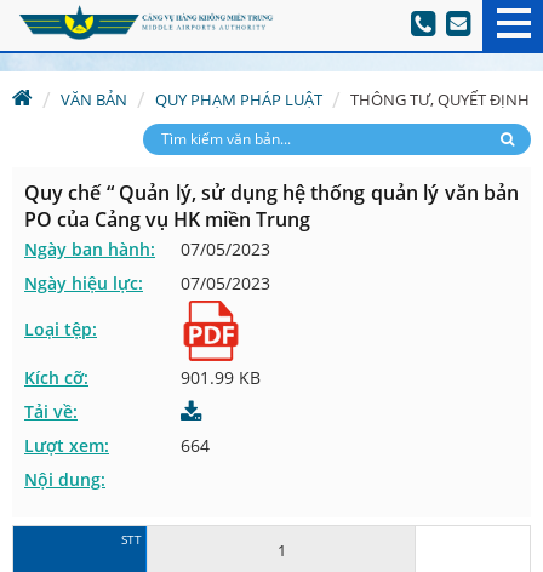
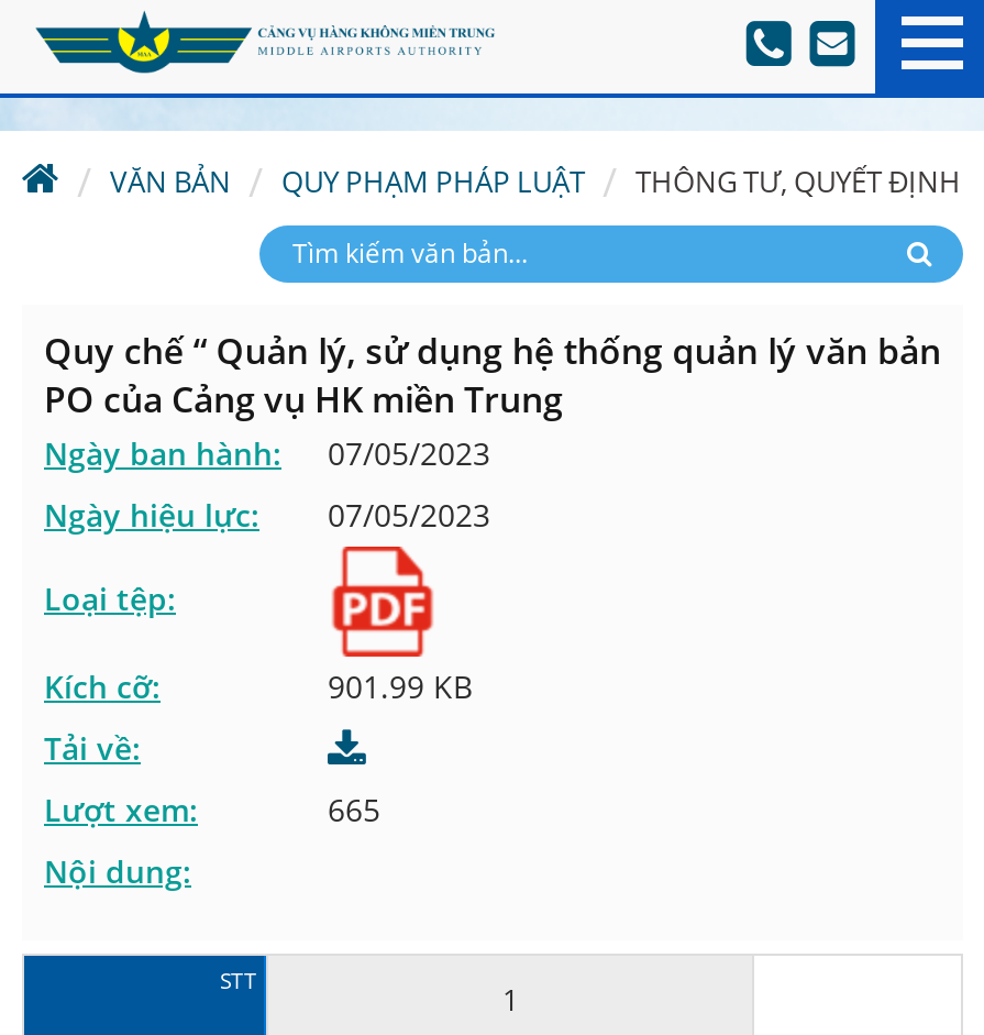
[176,434,210,457] 664 -> [319,789,380,830] 665

